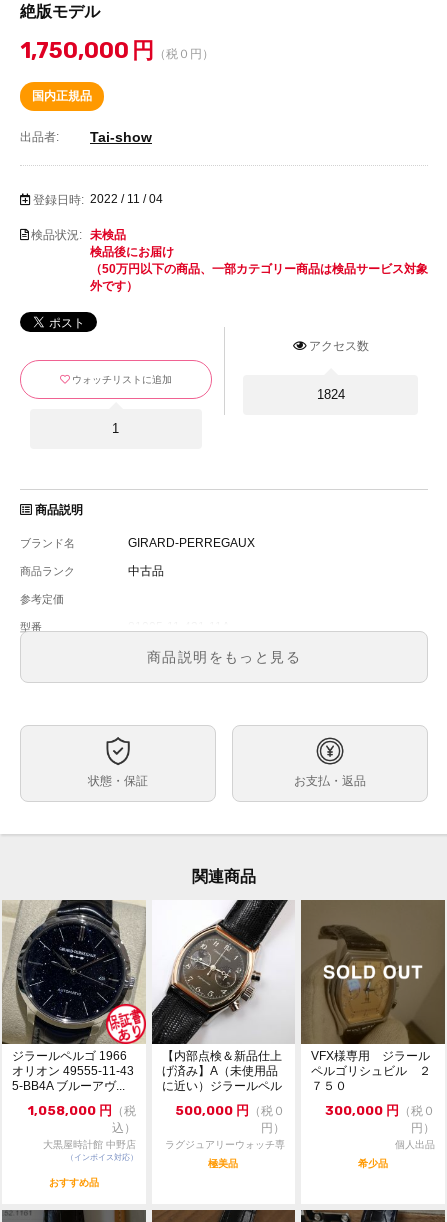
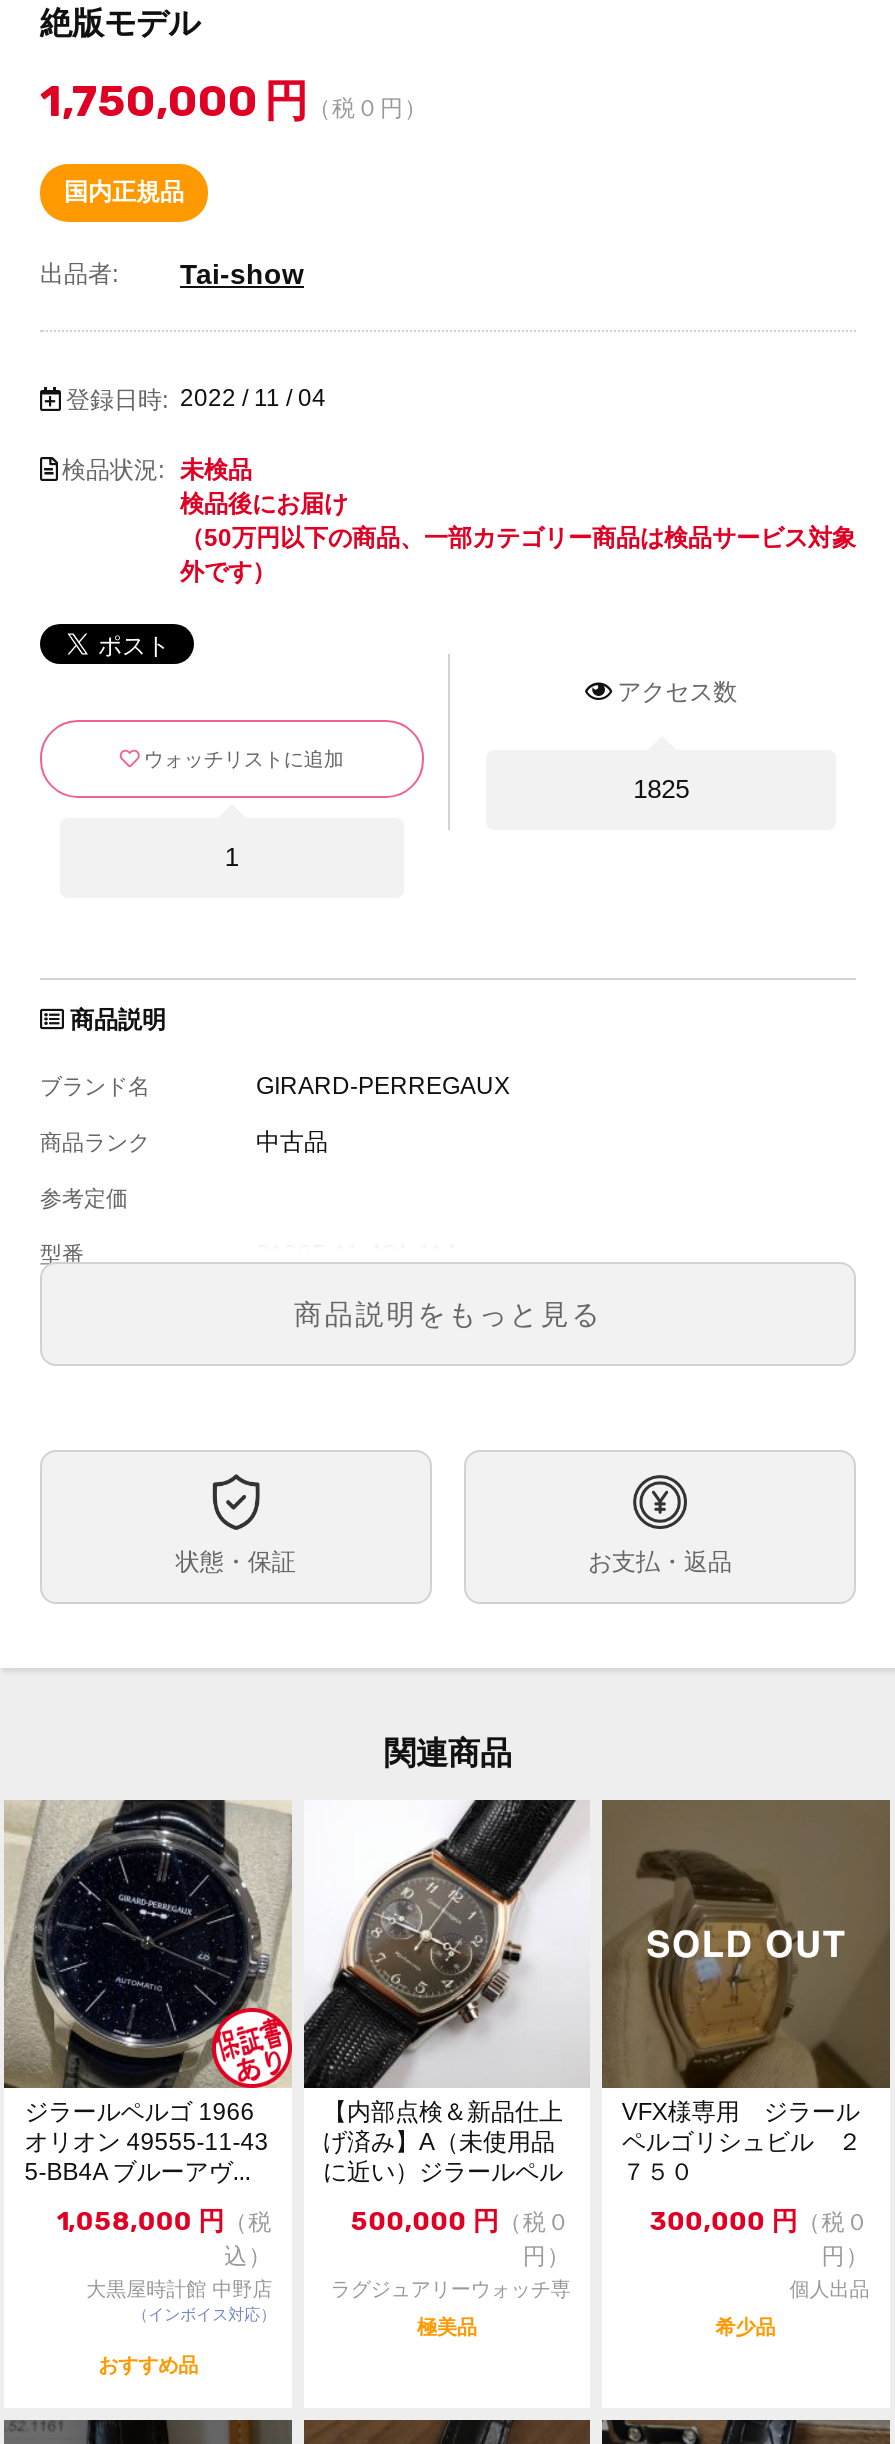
[317,387,345,402] 1824 -> [633,773,689,803] 1825

